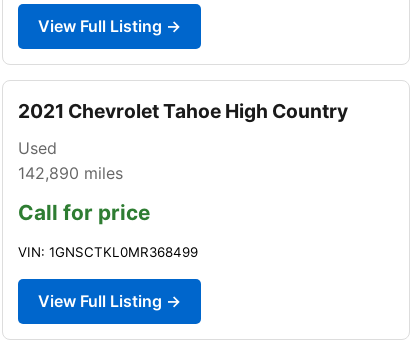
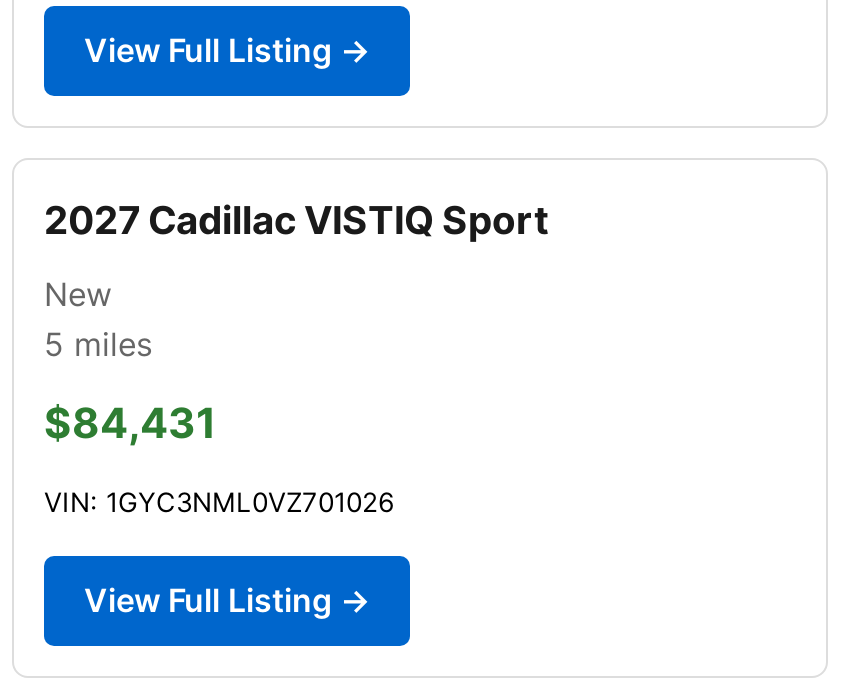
[18,99,348,123] 2021 Chevrolet Tahoe High Country -> [44,196,548,244] 2027 Cadillac VISTIQ Sport
[18,138,123,183] Used | 142,890 miles -> [44,274,152,364] New | 5 miles
[18,200,150,225] Call for price -> [44,398,216,448] $84,431
[18,244,198,260] VIN: 1GNSCTKL0MR368499 -> [44,486,394,518] VIN: 1GYC3NML0VZ701026

